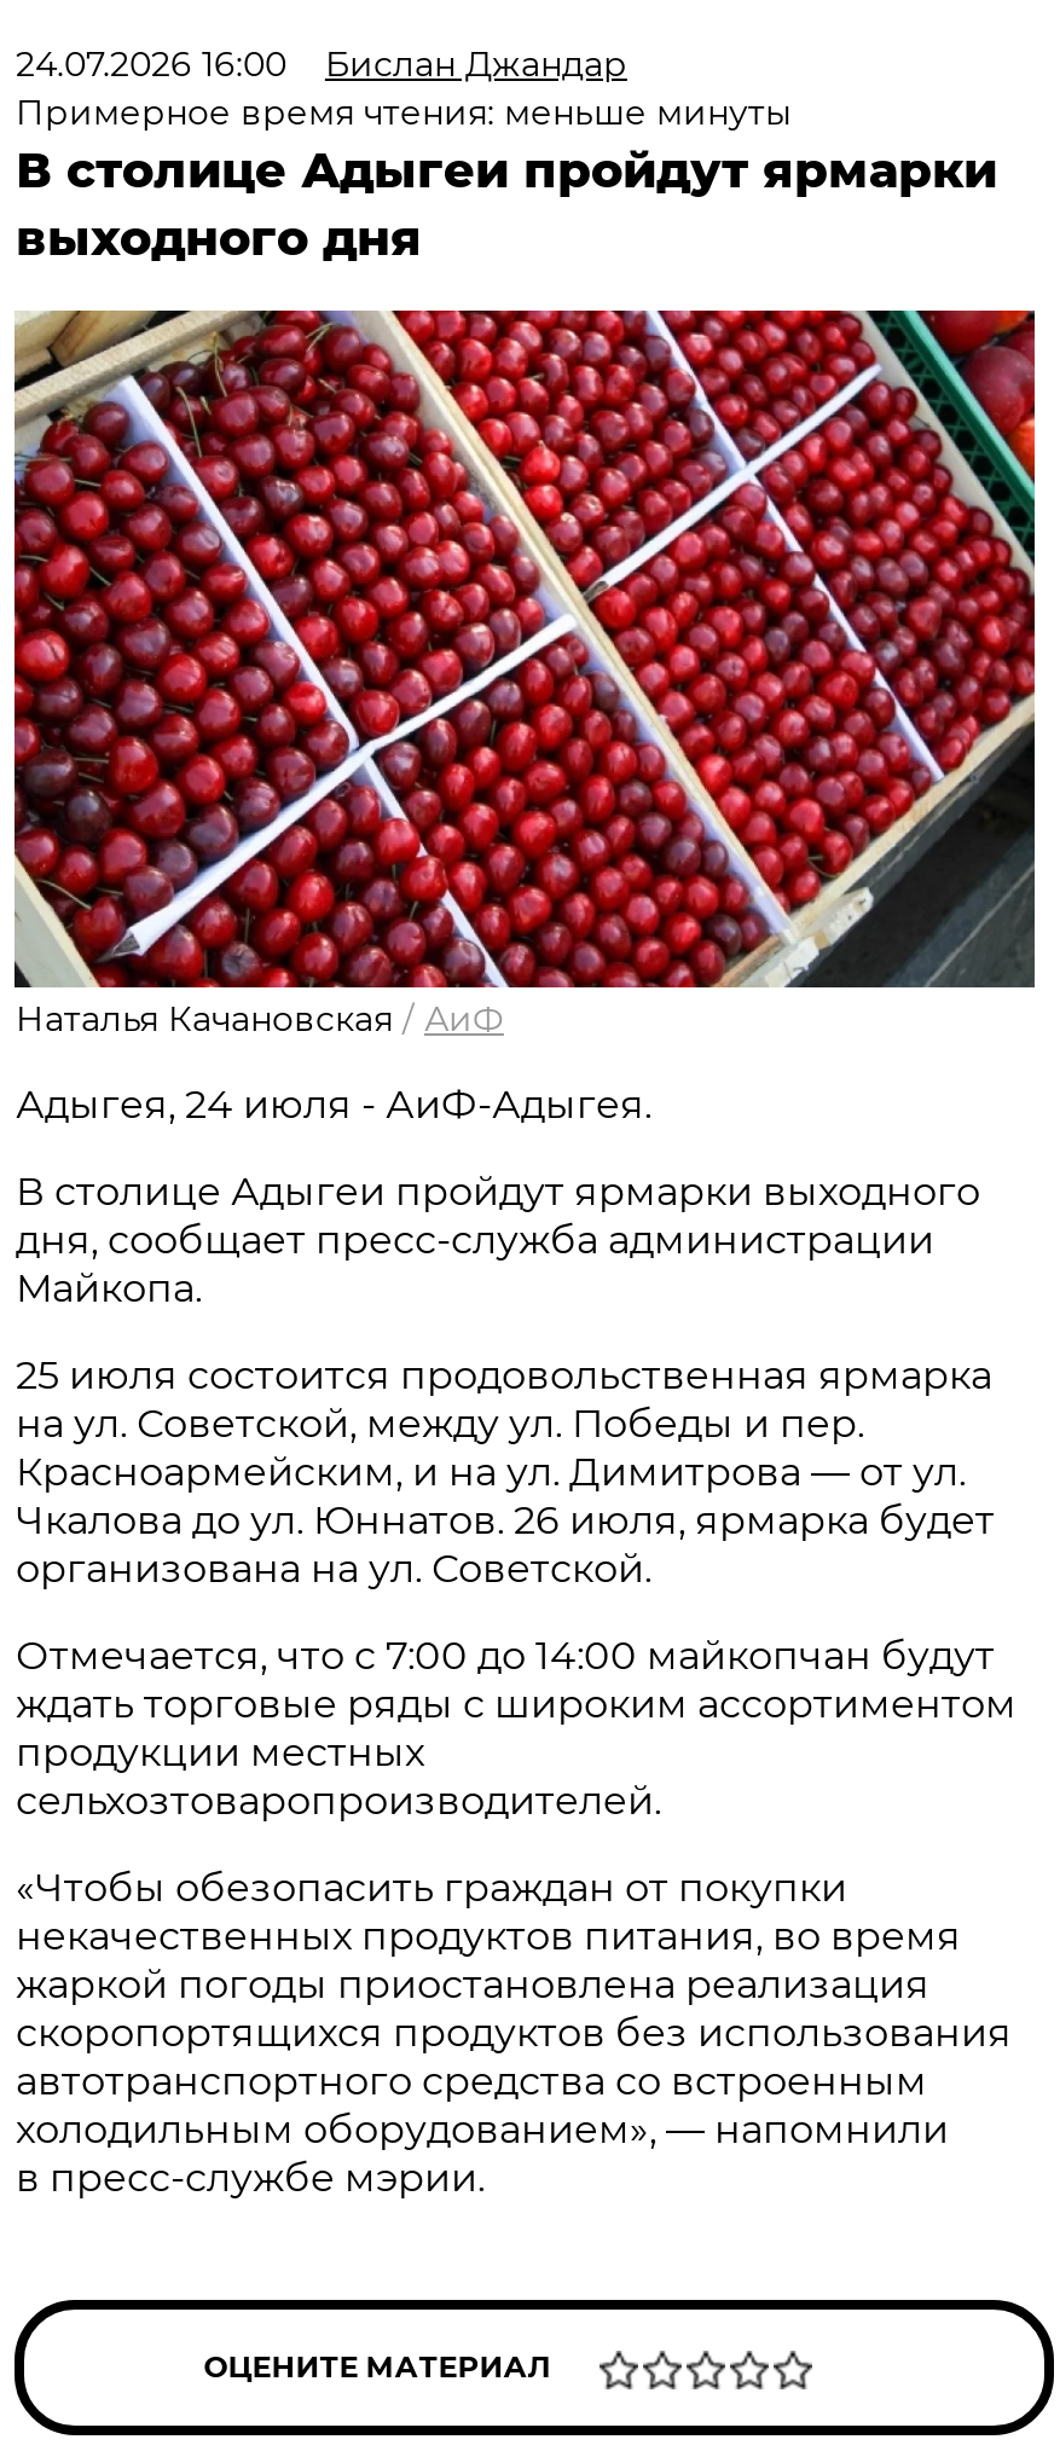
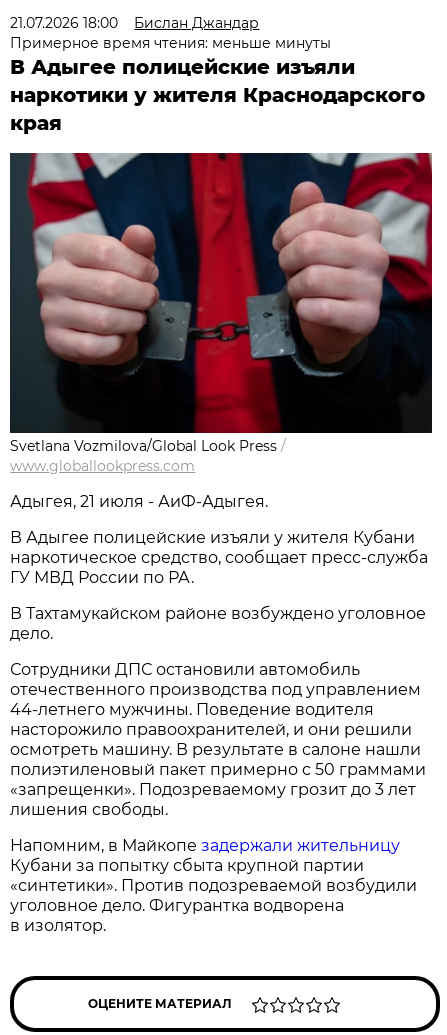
[15,42,627,86] 24.07.2026 16:00 Бислан Джандар -> [10,14,259,32] 21.07.2026 18:00 Бислан Джандар
[15,141,997,267] В столице Адыгеи пройдут ярмарки | выходного дня -> [10,55,425,135] В Адыгее полицейские изъяли | наркотики у жителя Краснодарского | края
[12,308,1037,1041] [image] | Наталья Качановская / АиФ -> [9,152,433,475] [image] | Svetlana Vozmilova/Global Look Press / | www.globallookpress.com
[15,1082,651,1128] Адыгея, 24 июля - АиФ-Адыгея. -> [10,492,268,511] Адыгея, 21 июля - АиФ-Адыгея.
[15,1169,980,1311] В столице Адыгеи пройдут ярмарки выходного | дня, сообщает пресс-служба администрации | Майкопа. -> [10,528,428,587] В Адыгее полицейские изъяли у жителя Кубани | наркотическое средство, сообщает пресс-служба | ГУ МВД России по РА.
[15,1352,994,1592] 25 июля состоится продовольственная ярмарка | на ул. Советской, между ул. Победы и пер. | Красноармейским, и на ул. Димитрова — от ул. | Чкалова до ул. Юннатов. 26 июля, ярмарка будет | организована на ул. Советской. -> [10,604,426,643] В Тахтамукайском районе возбуждено уголовное | дело.
[15,1633,1016,1824] Отмечается, что с 7:00 до 14:00 майкопчан будут | ждать торговые ряды с широким ассортиментом | продукции местных | сельхозтоваропроизводителей. -> [10,660,426,819] Сотрудники ДПС остановили автомобиль | отечественного производства под управлением | 44-летнего мужчины. Поведение водителя | насторожило правоохранителей, и они решили | осмотреть машину. В результате в салоне нашли | полиэтиленовый пакет примерно с 50 граммами | «запрещенки». Подозреваемому грозит до 3 лет | лишения свободы.
[15,1865,1011,2201] «Чтобы обезопасить граждан от покупки | некачественных продуктов питания, во время | жаркой погоды приостановлена реализация | скоропортящихся продуктов без использования | автотранспортного средства со встроенным | холодильным оборудованием», — напомнили | в пресс-службе мэрии. -> [10,836,417,935] Напомним, в Майкопе задержали жительницу | Кубани за попытку сбыта крупной партии | «синтетики». Против подозреваемой возбудили | уголовное дело. Фигурантка водворена | в изолятор.

